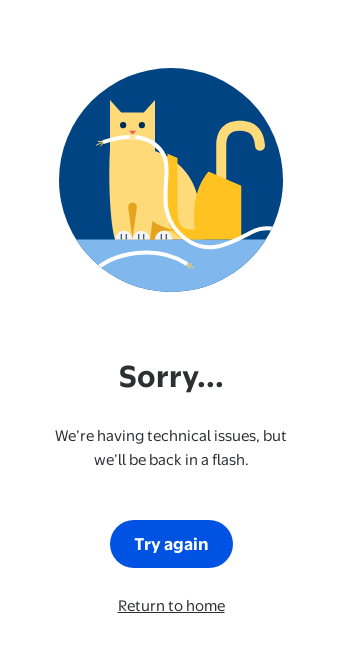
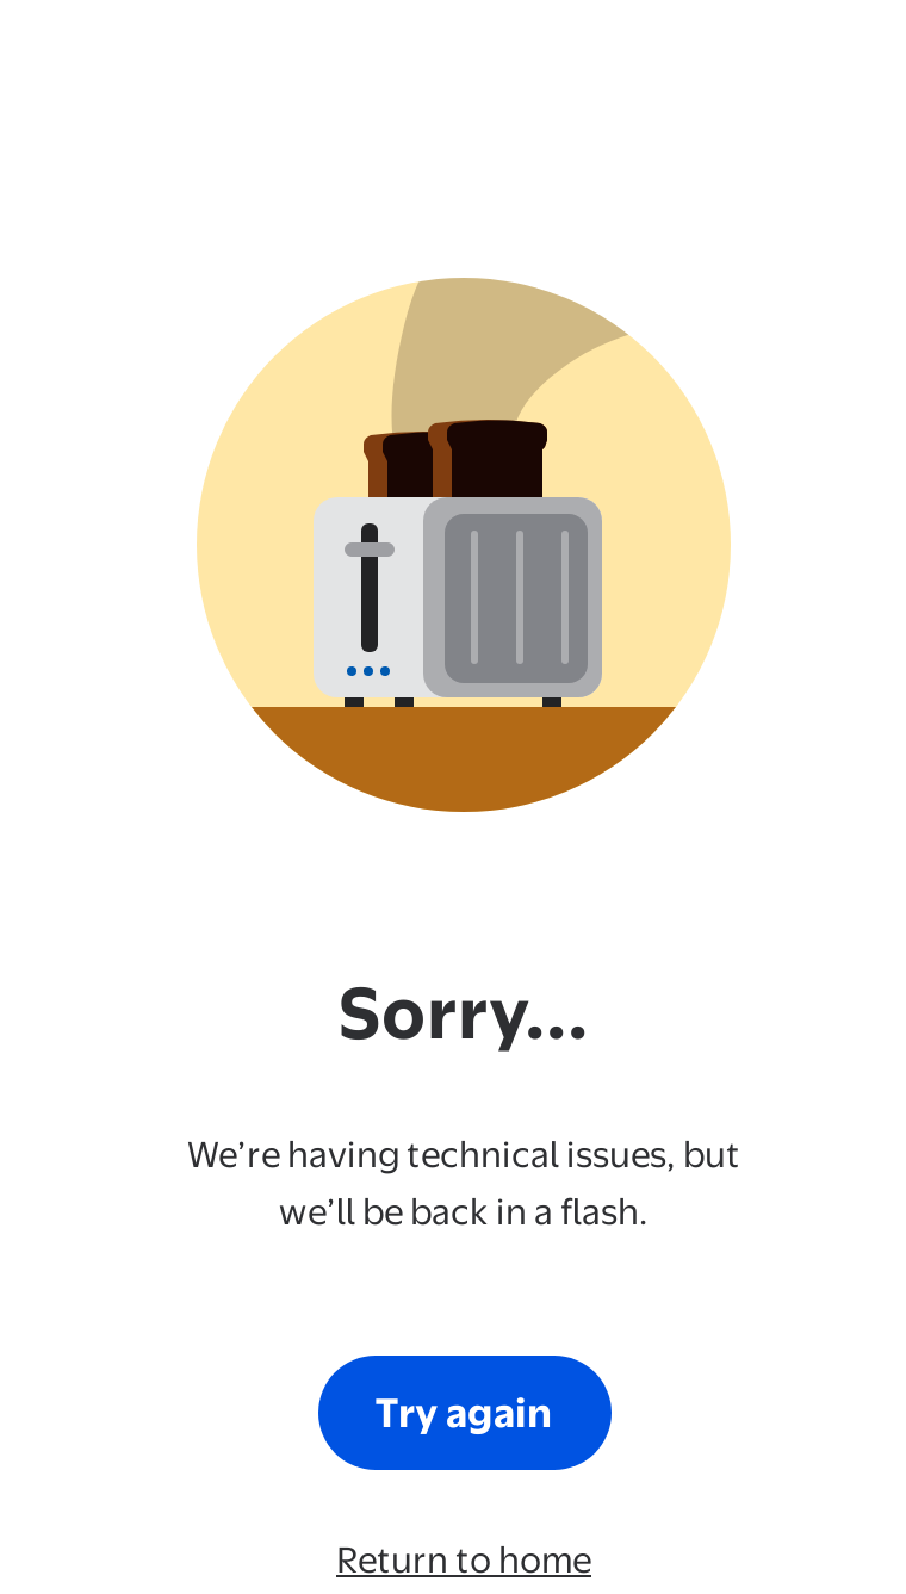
[58,67,284,293] [image] -> [197,278,731,814] [image]

